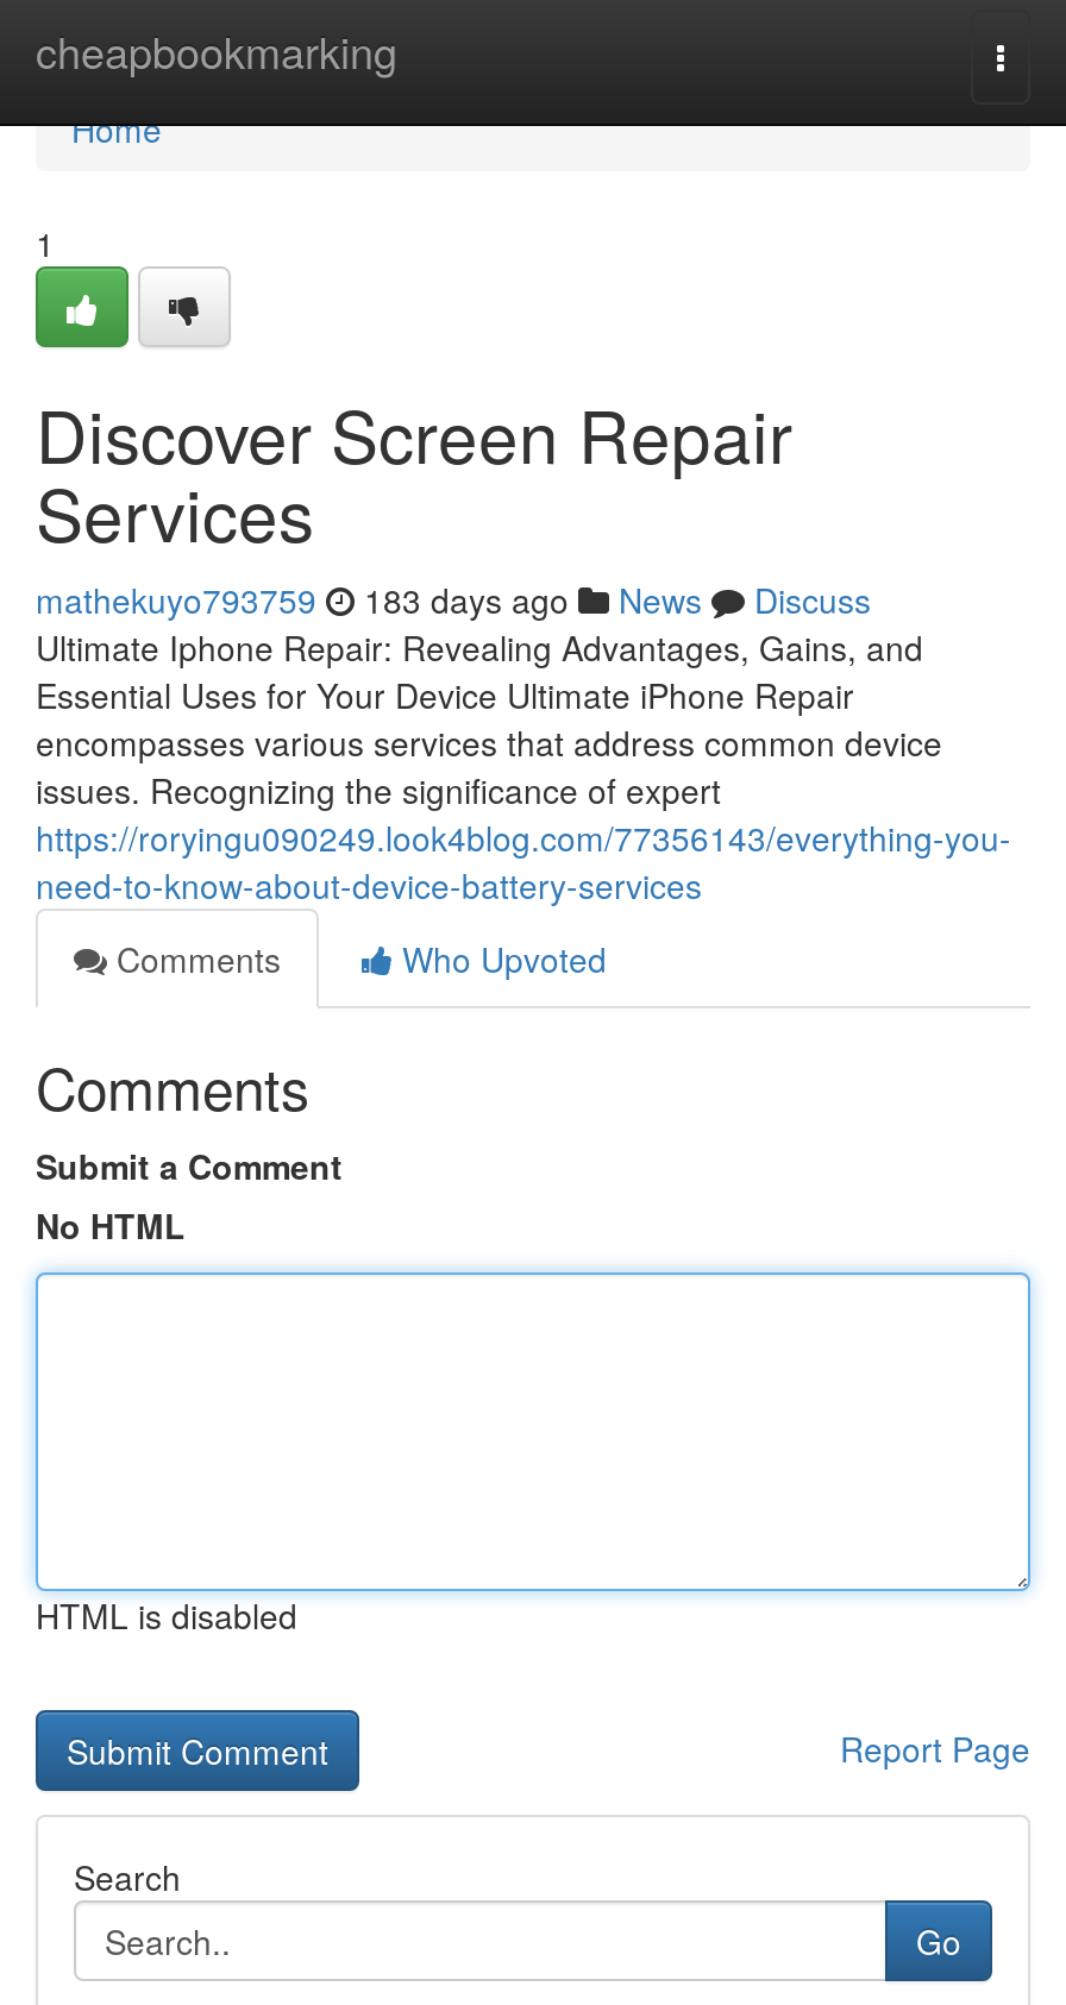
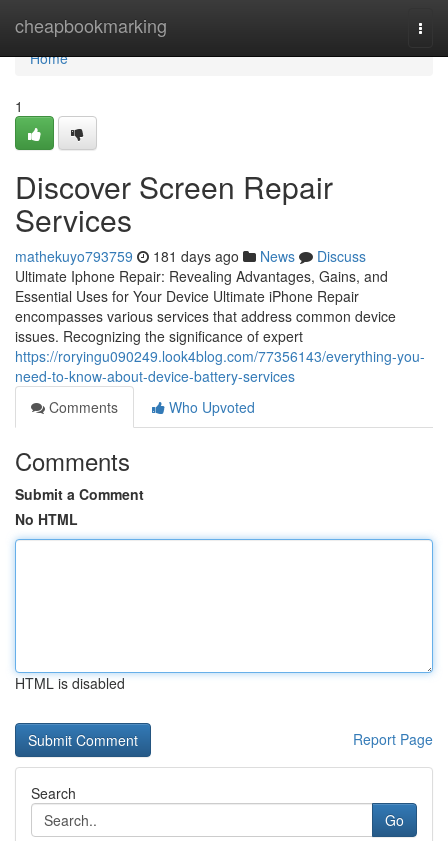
[36,576,871,623] mathekuyo793759 183 days ago News Discuss -> [15,246,366,266] mathekuyo793759 181 days ago News Discuss

